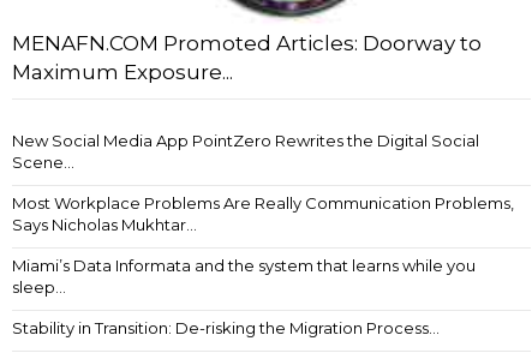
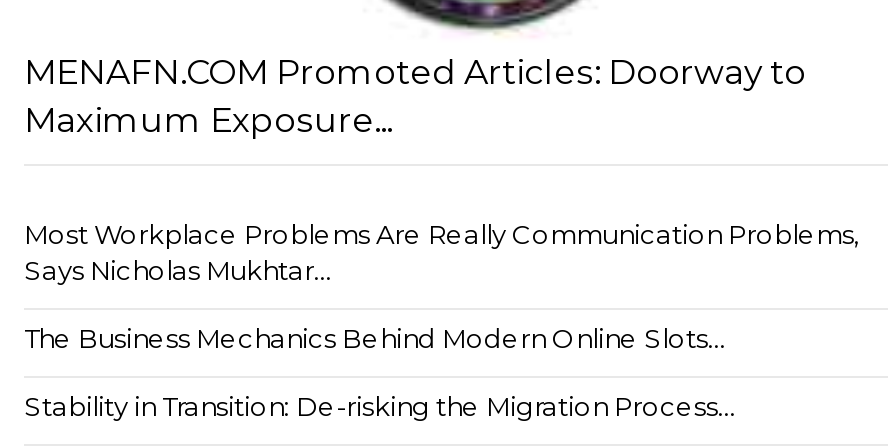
[12,131,479,172] New Social Media App PointZero Rewrites the Digital Social | Scene... -> none
[12,256,476,297] Miami’s Data Informata and the system that learns while you | sleep... -> [24,322,726,354] The Business Mechanics Behind Modern Online Slots...

